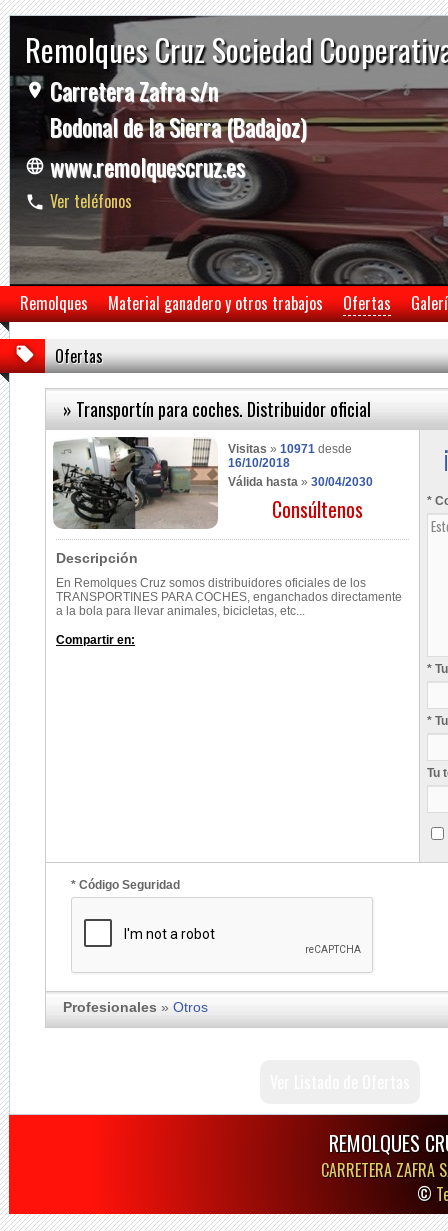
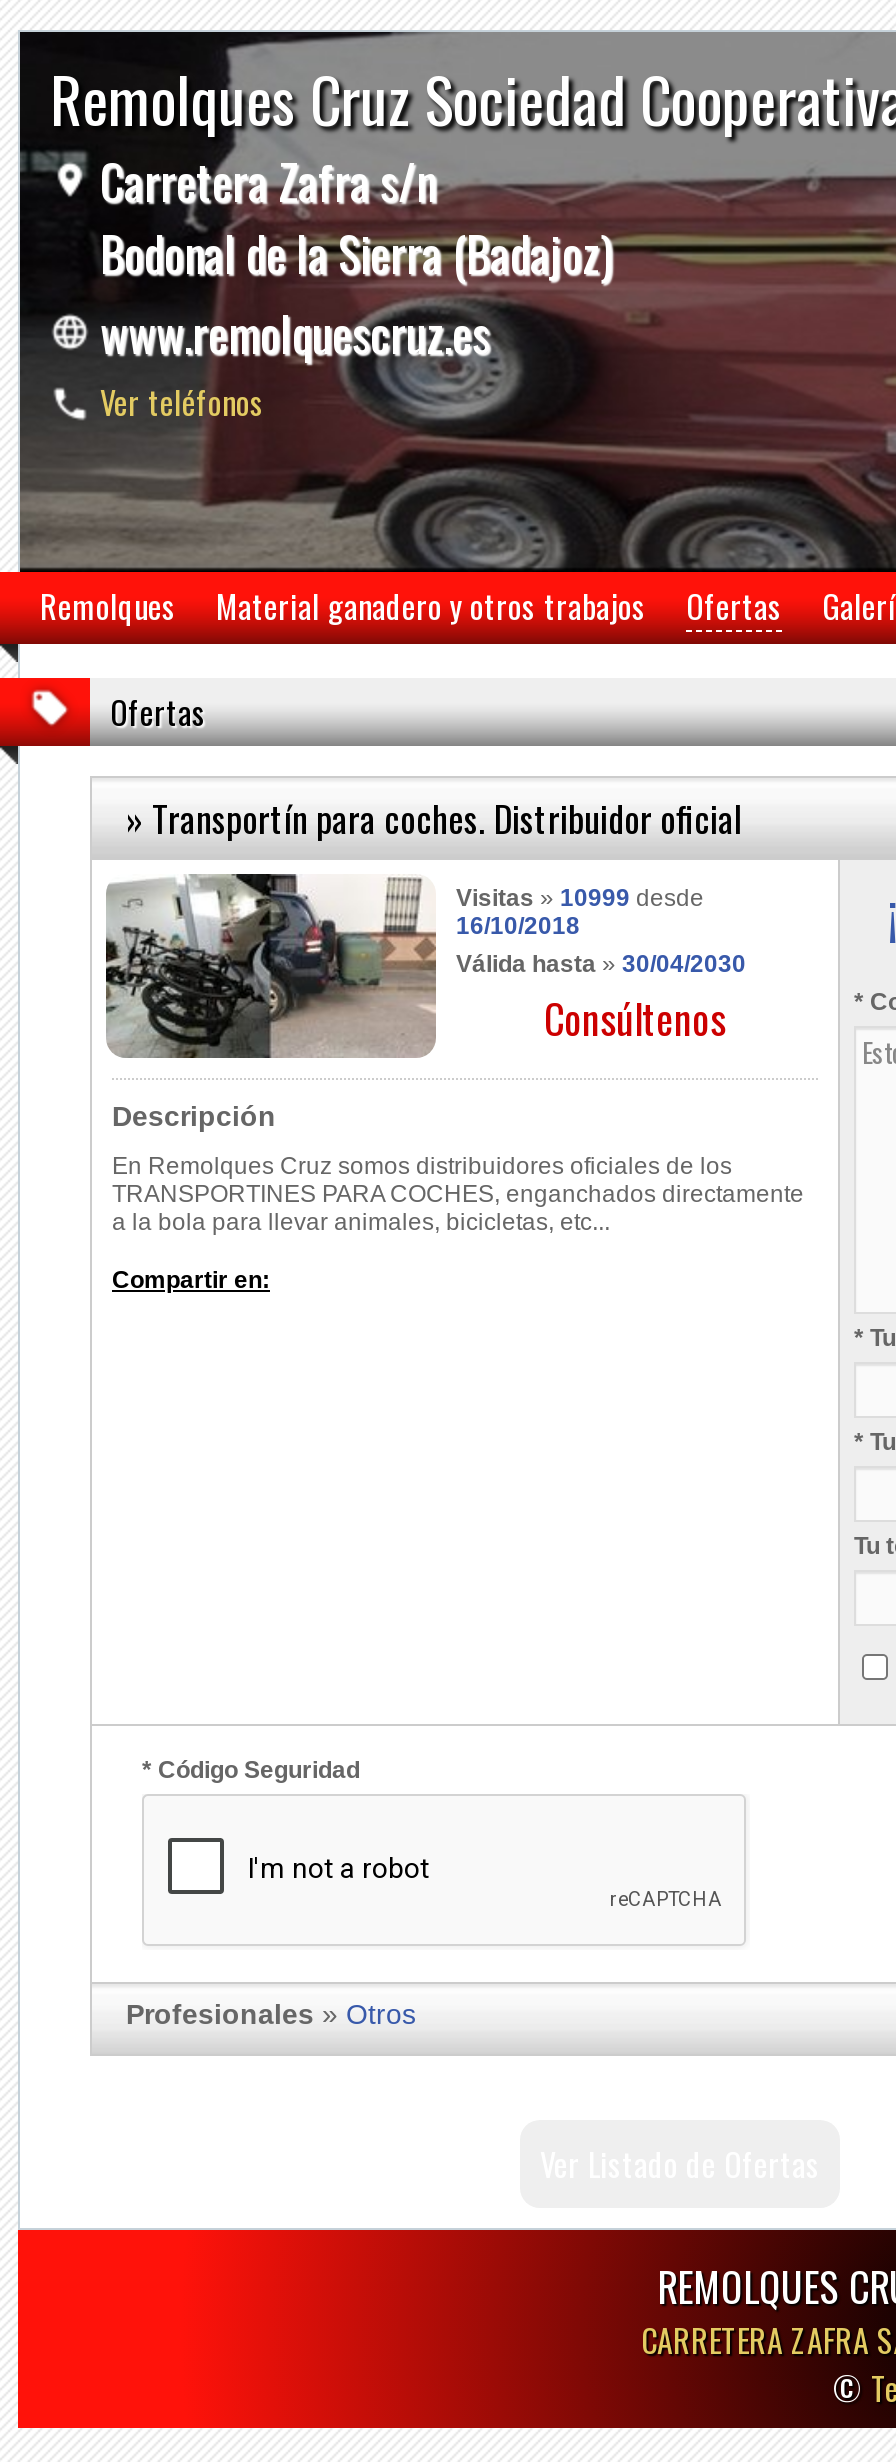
[228,442,352,456] Visitas» 10971 desde -> [456,884,704,912] Visitas» 10999 desde

